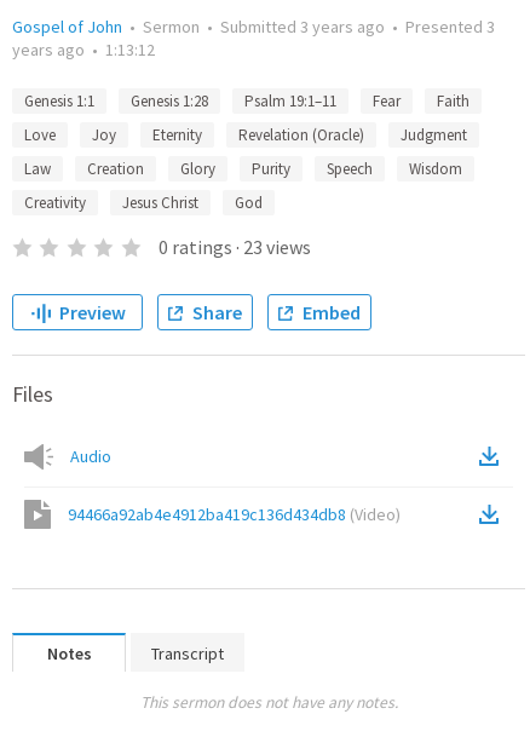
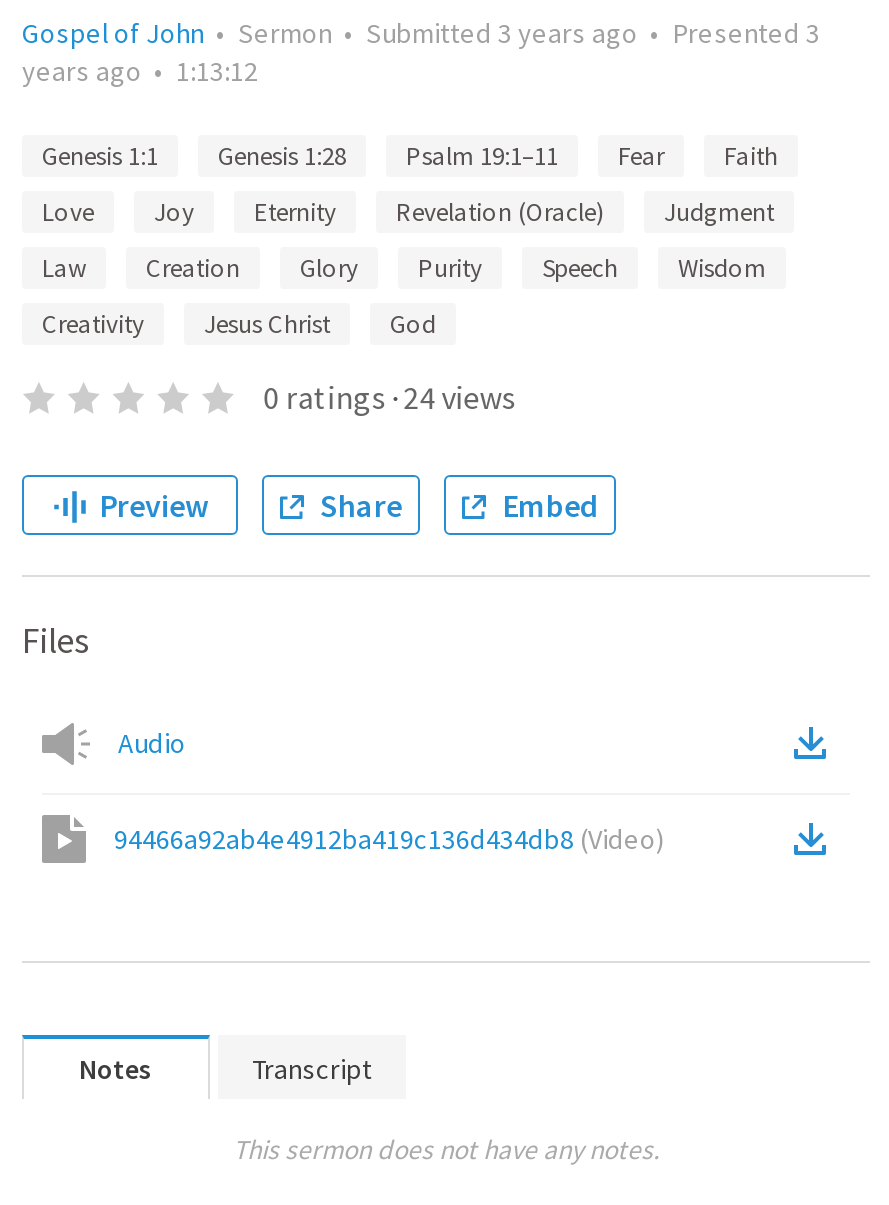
[158,235,311,259] 0 ratings · 23 views -> [263,377,515,417] 0 ratings · 24 views

